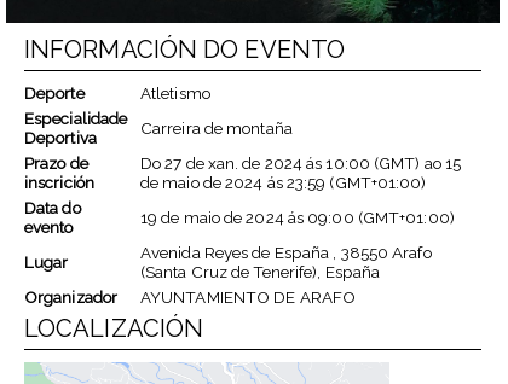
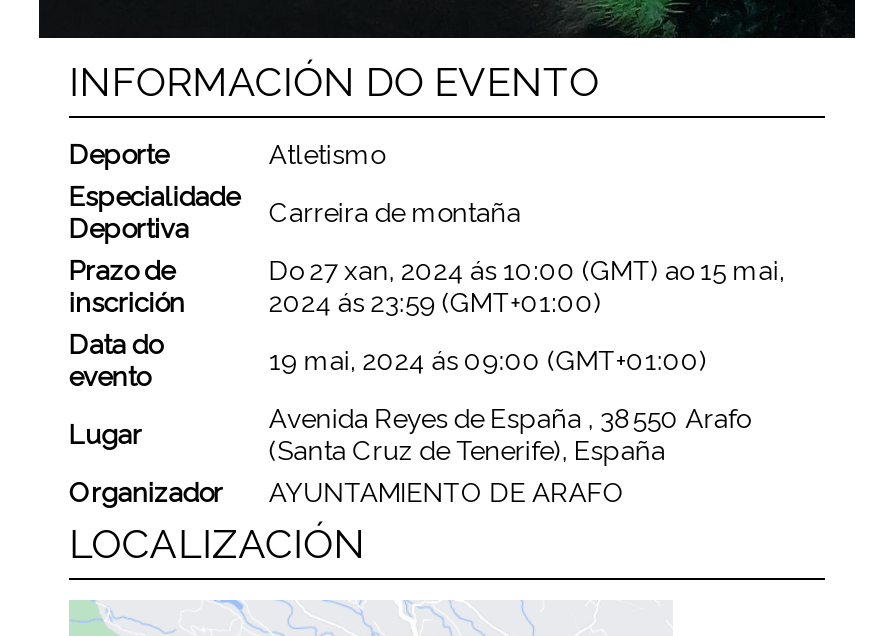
[140,153,461,192] Do 27 de xan. de 2024 ás 10:00 (GMT) ao 15 | de maio de 2024 ás 23:59 (GMT+01:00) -> [269,253,785,317] Do 27 xan, 2024 ás 10:00 (GMT) ao 15 mai, | 2024 ás 23:59 (GMT+01:00)
[140,207,455,227] 19 de maio de 2024 ás 09:00 (GMT+01:00) -> [269,343,707,375] 19 mai, 2024 ás 09:00 (GMT+01:00)

